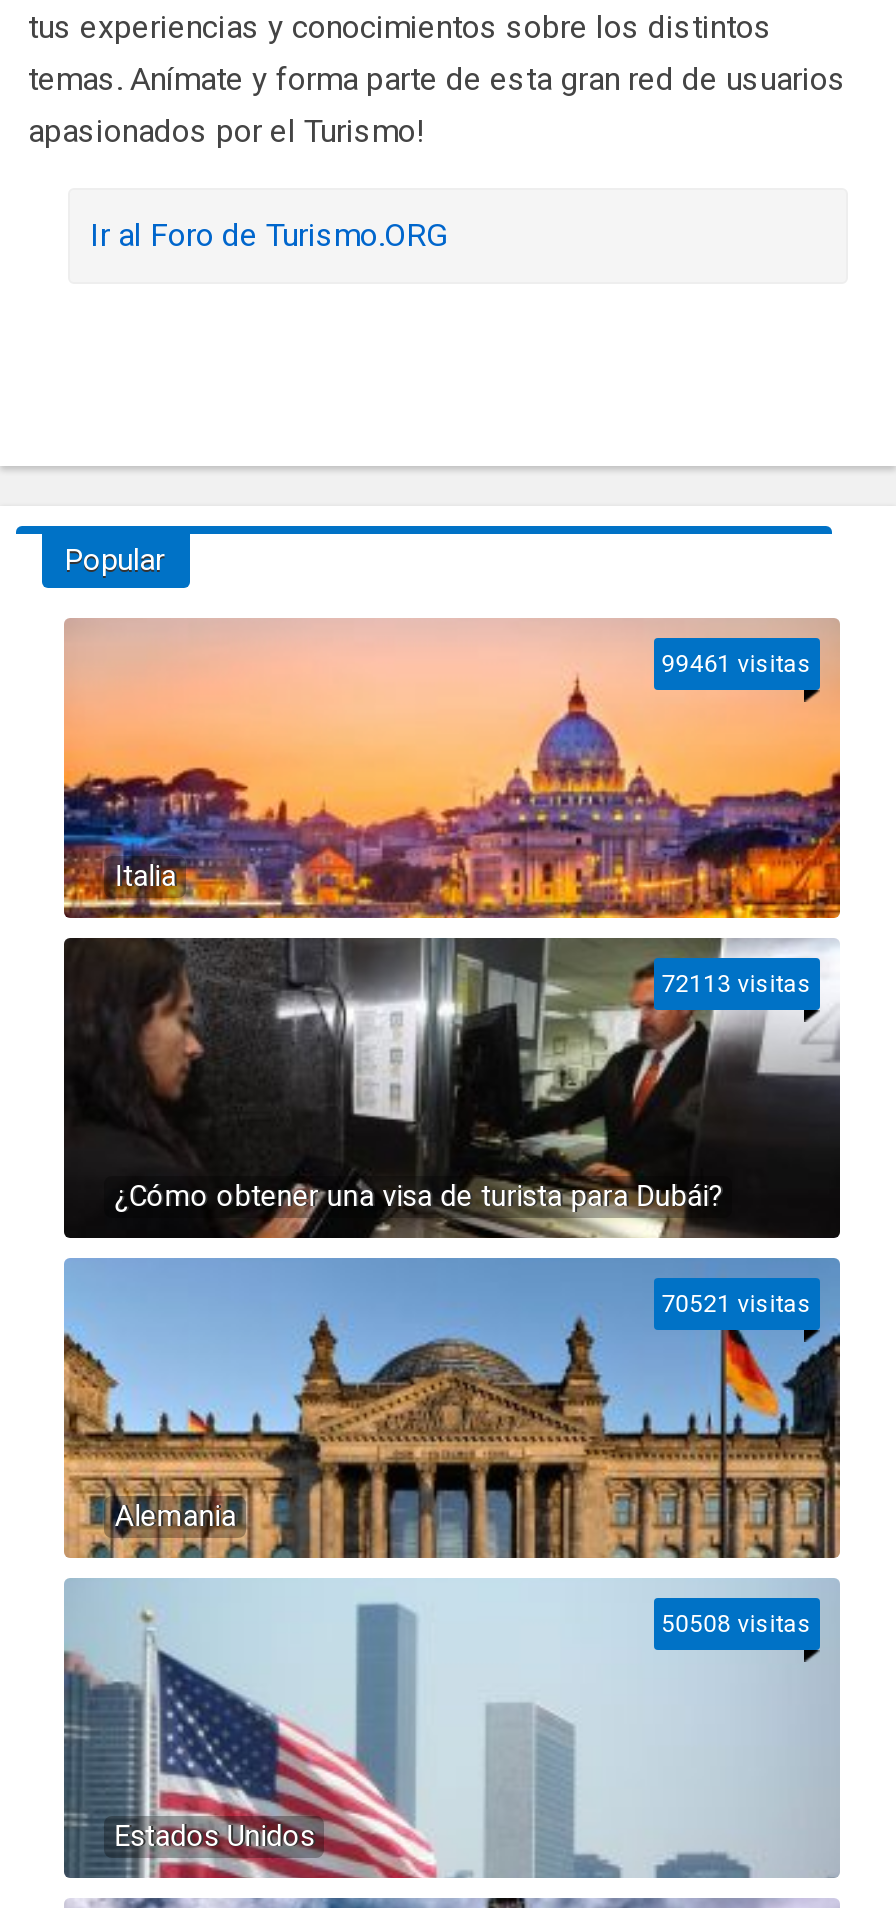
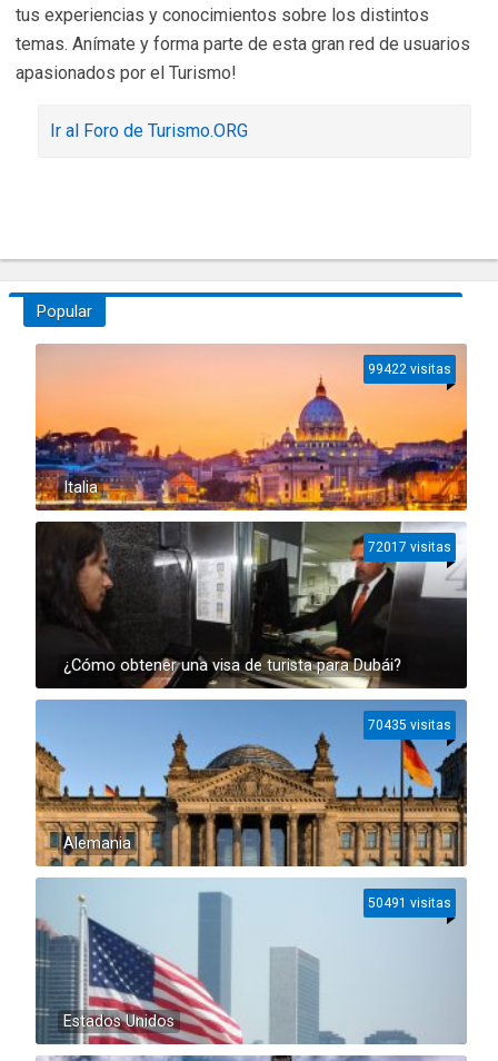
[662,650,812,678] 99461 visitas -> [368,361,451,377] 99422 visitas
[662,970,812,998] 72113 visitas -> [368,539,451,555] 72017 visitas
[662,1290,812,1318] 70521 visitas -> [368,717,451,733] 70435 visitas
[662,1610,812,1638] 50508 visitas -> [368,895,451,911] 50491 visitas

